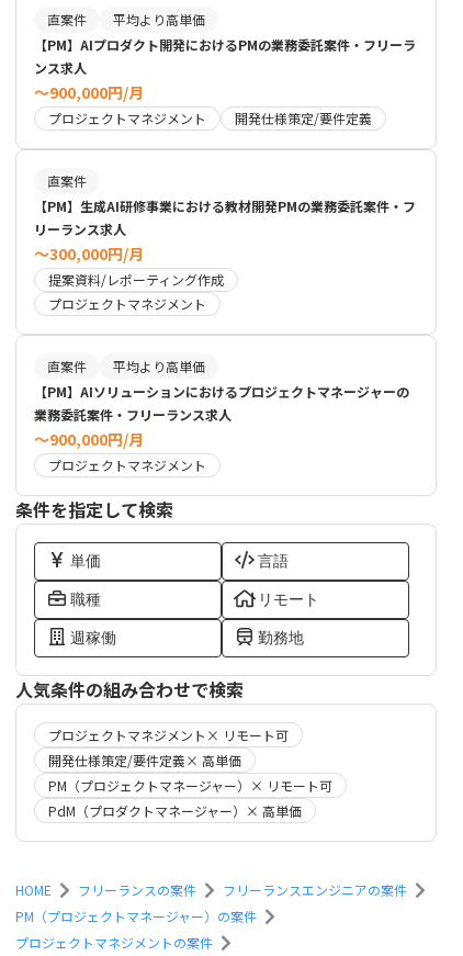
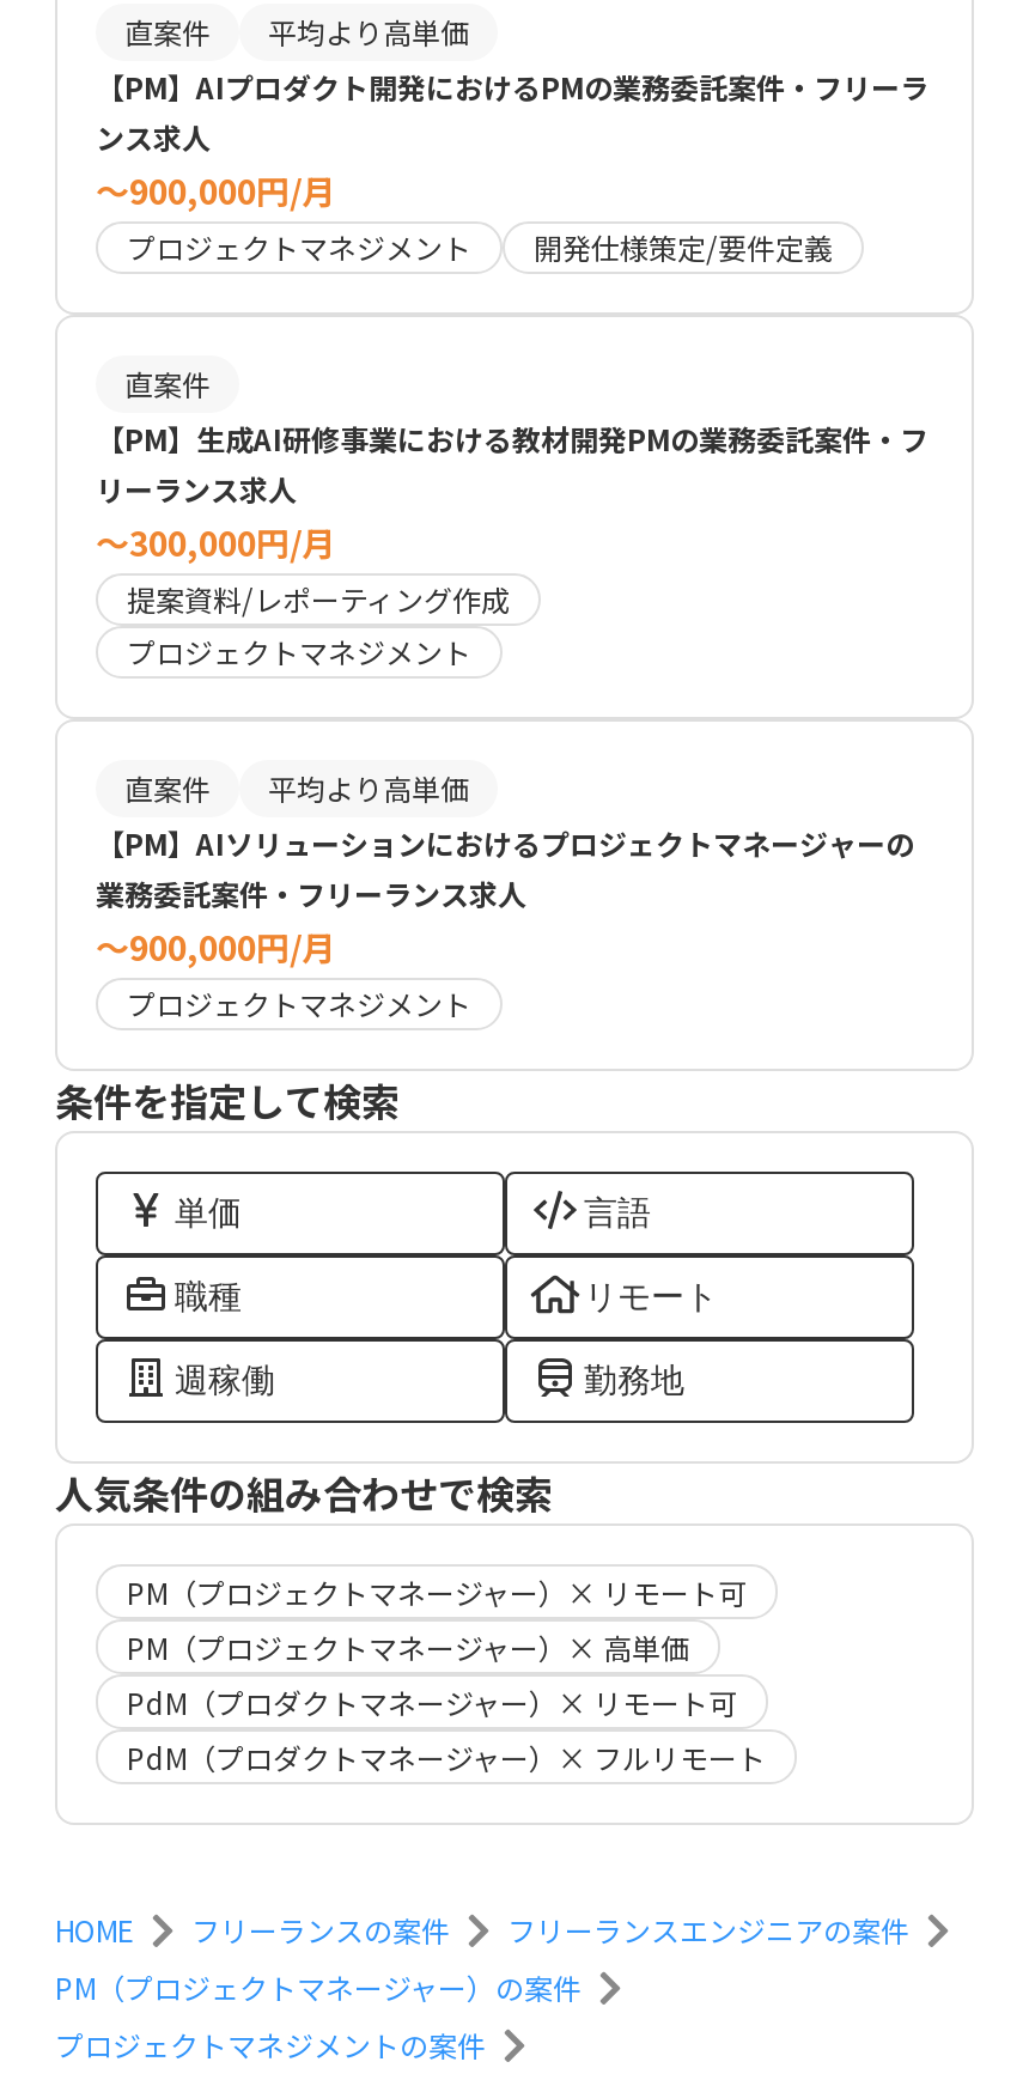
[48,725,289,769] プロジェクトマネジメント× リモート可 | 開発仕様策定/要件定義× 高単価 -> none
moved [48,776,332,794] -> [127,1571,747,1611]: PM（プロジェクトマネージャー）× リモート可
[48,801,302,820] PdM（プロダクトマネージャー）× 高単価 -> [127,1626,766,1776] PM（プロジェクトマネージャー）× 高単価 | PdM（プロダクトマネージャー）× リモート可 | PdM（プロダクトマネージャー）× フルリモート

